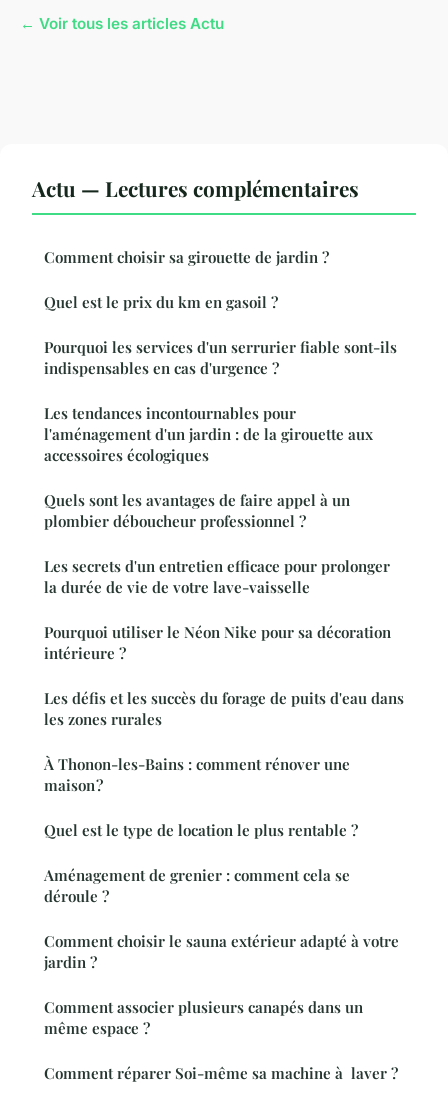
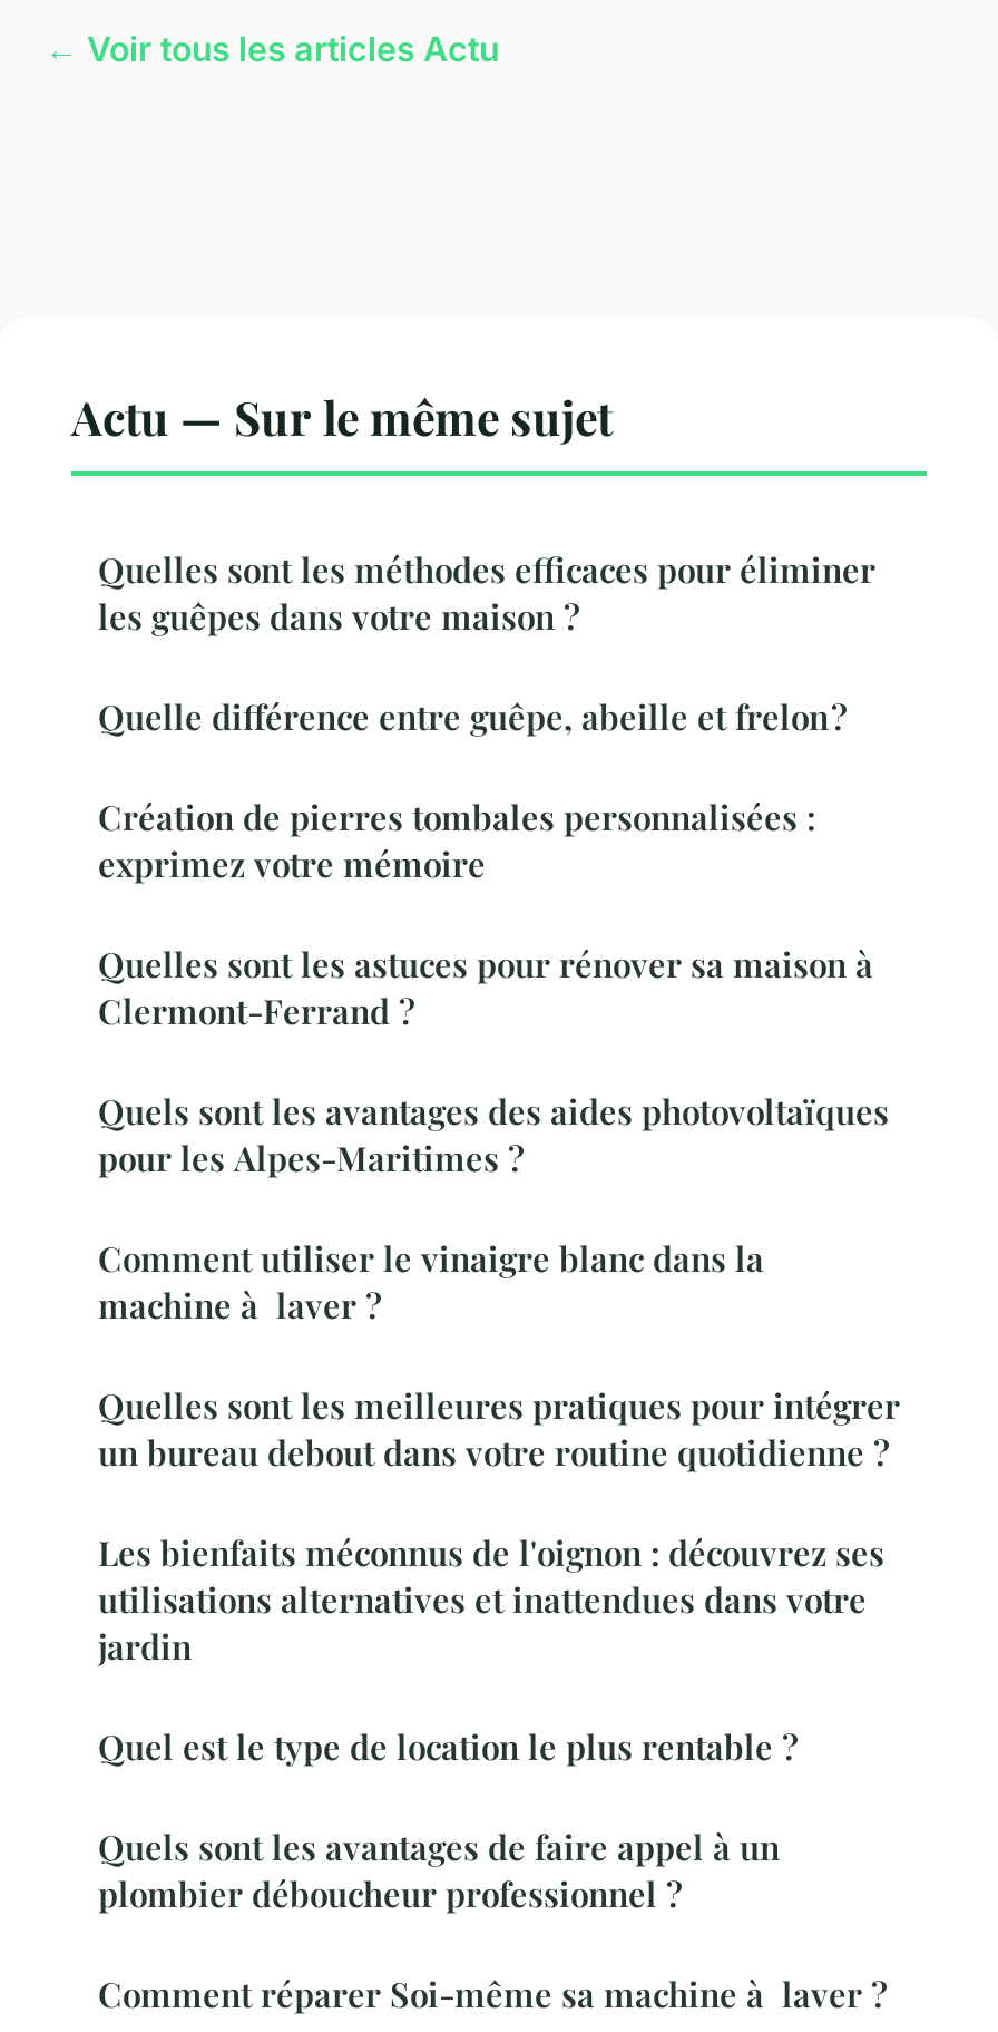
[32,174,397,465] Actu — Lectures complémentaires | Comment choisir sa girouette de jardin ? | Quel est le prix du km en gasoil ? | Pourquoi les services d'un serrurier fiable sont-ils | indispensables en cas d'urgence ? | Les tendances incontournables pour | l'aménagement d'un jardin : de la girouette aux | accessoires écologiques -> [71,385,900,1669] Actu — Sur le même sujet | Quelles sont les méthodes efficaces pour éliminer | les guêpes dans votre maison ? | Quelle différence entre guêpe, abeille et frelon ? | Création de pierres tombales personnalisées : | exprimez votre mémoire | Quelles sont les astuces pour rénover sa maison à | Clermont-Ferrand ? | Quels sont les avantages des aides photovoltaïques | pour les Alpes-Maritimes ? | Comment utiliser le vinaigre blanc dans la | machine à laver ? | Quelles sont les meilleures pratiques pour intégrer | un bureau debout dans votre routine quotidienne ? | Les bienfaits méconnus de l'oignon : découvrez ses | utilisations alternatives et inattendues dans votre | jardin
moved [44,490,350,531] -> [98,1825,780,1917]: Quels sont les avantages de faire appel à un | plombier déboucheur professionnel ?
[44,556,404,1038] Les secrets d'un entretien efficace pour prolonger | la durée de vie de votre lave-vaisselle | Pourquoi utiliser le Néon Nike pour sa décoration | intérieure ? | Les défis et les succès du forage de puits d'eau dans | les zones rurales | À Thonon-les-Bains : comment rénover une | maison ? | Aménagement de grenier : comment cela se | déroule ? | Comment choisir le sauna extérieur adapté à votre | jardin ? | Comment associer plusieurs canapés dans un | même espace ? -> none
moved [44,820,358,840] -> [98,1725,798,1769]: Quel est le type de location le plus rentable ?

